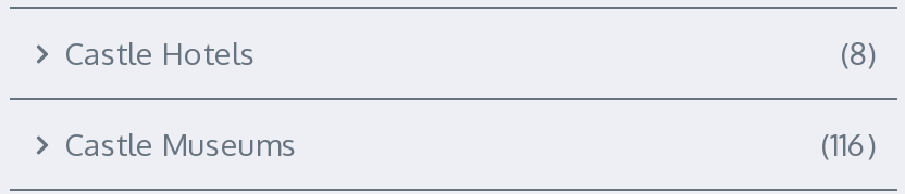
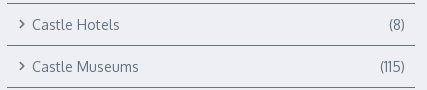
[821,126,876,163] (116) -> [380,58,405,75] (115)

